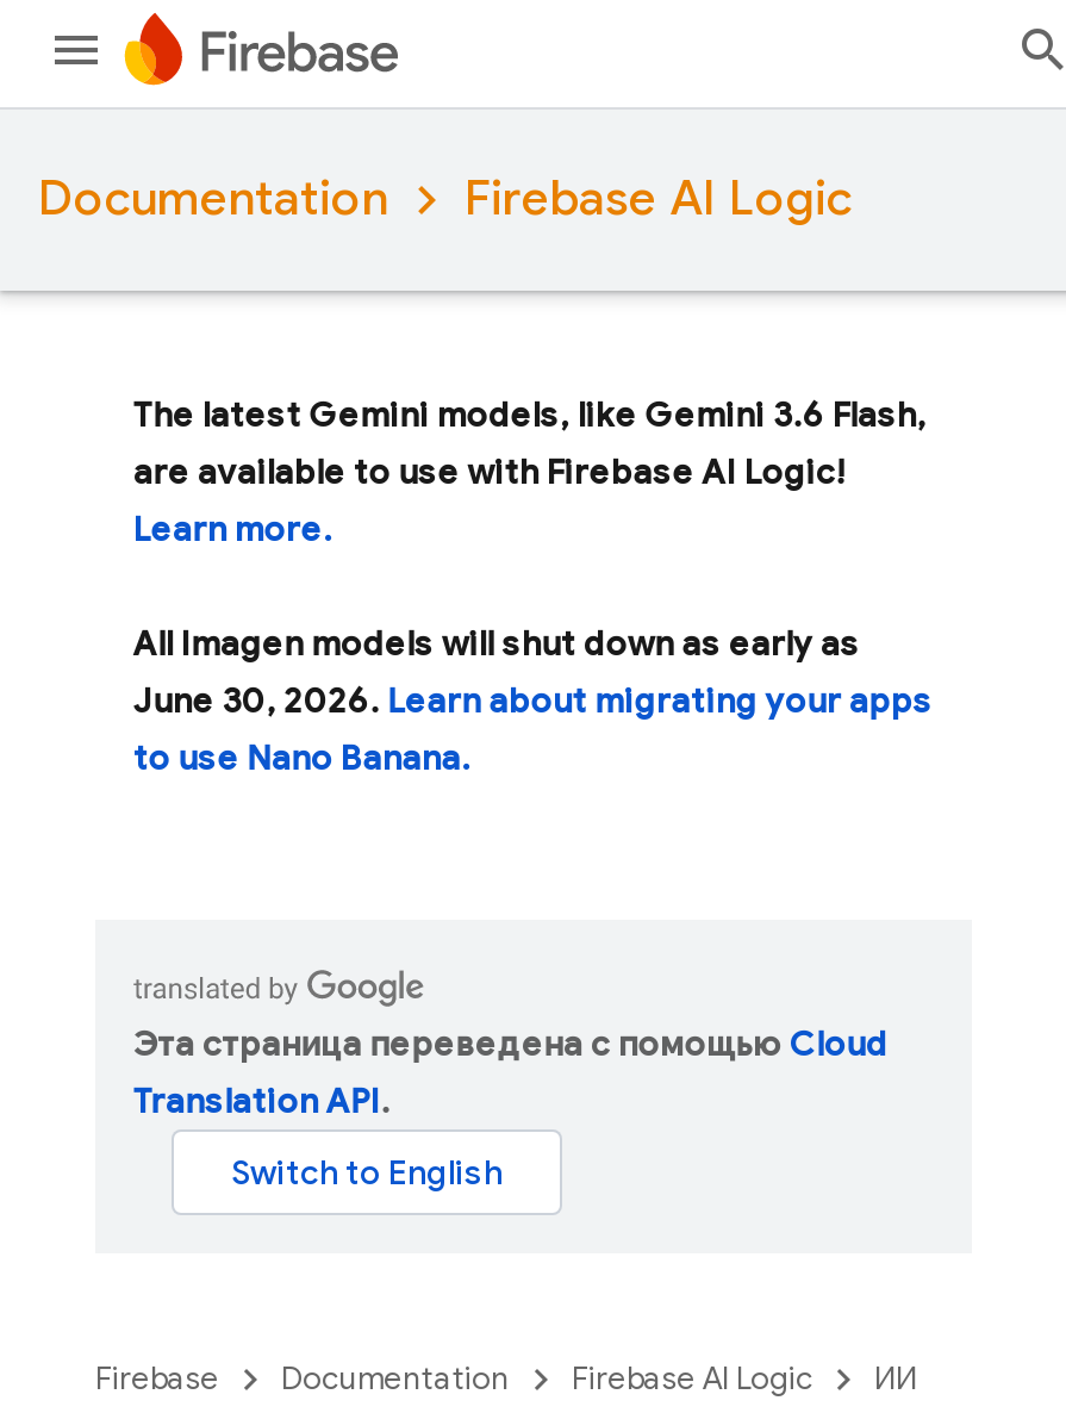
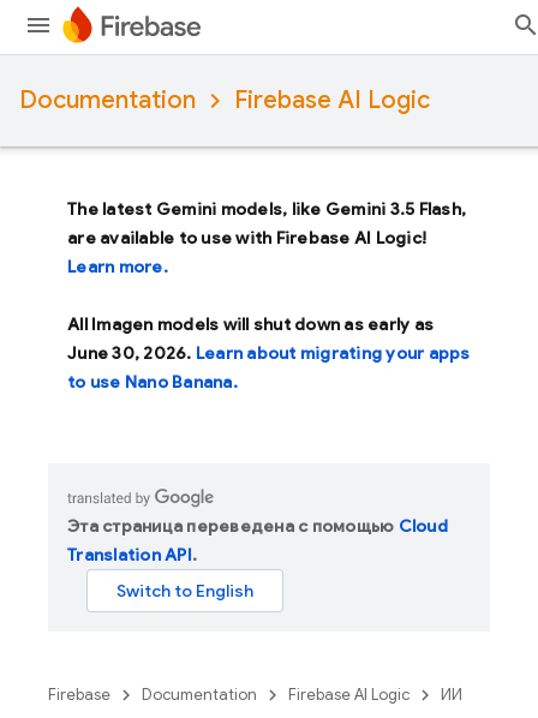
[133,393,927,436] The latest Gemini models, like Gemini 3.6 Flash, -> [67,198,466,220] The latest Gemini models, like Gemini 3.5 Flash,

